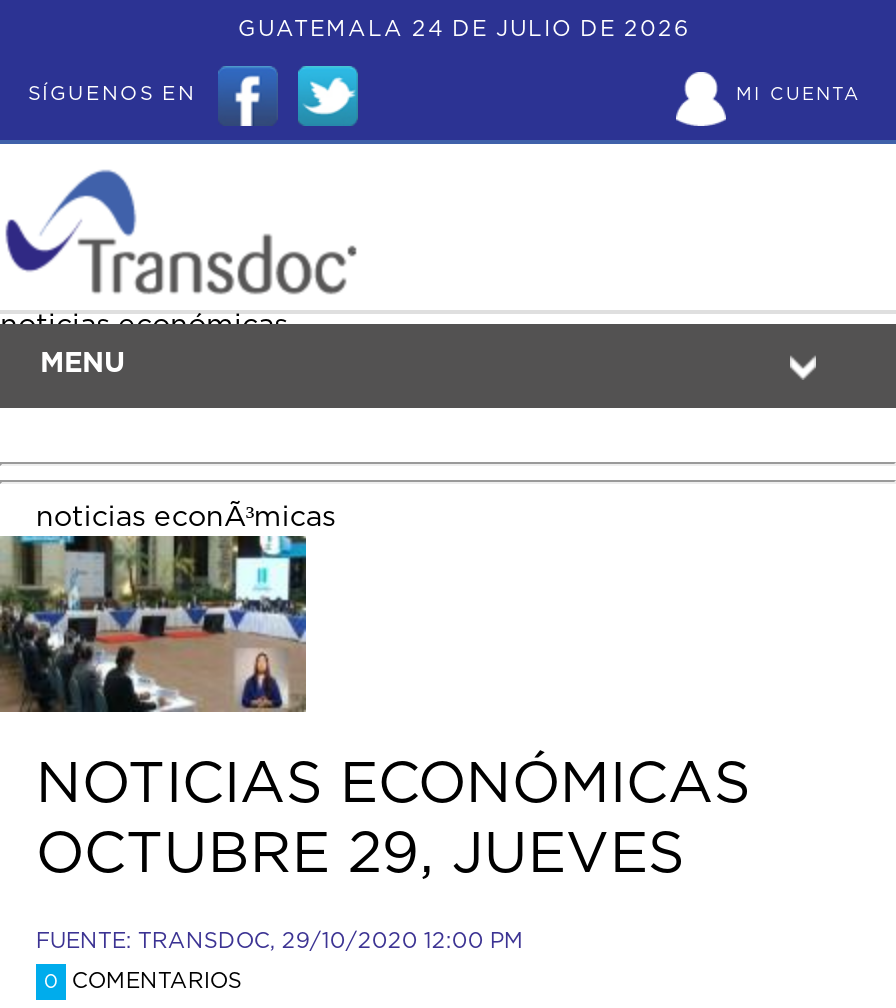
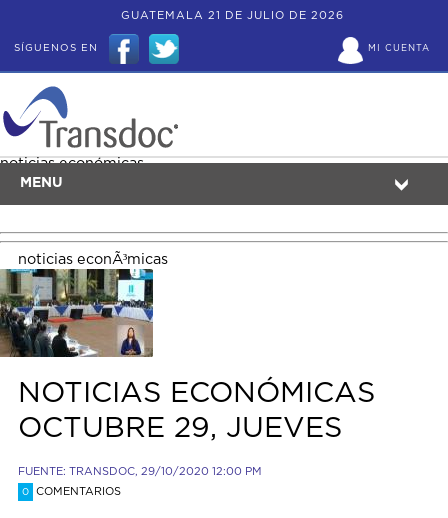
[238,18,690,40] GUATEMALA 24 DE JULIO DE 2026 -> [120,10,343,21] GUATEMALA 21 DE JULIO DE 2026

